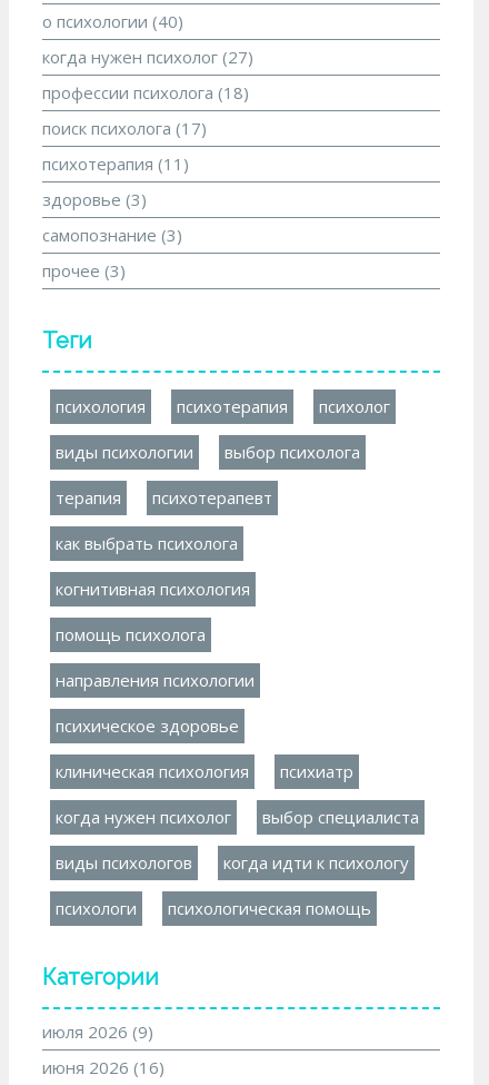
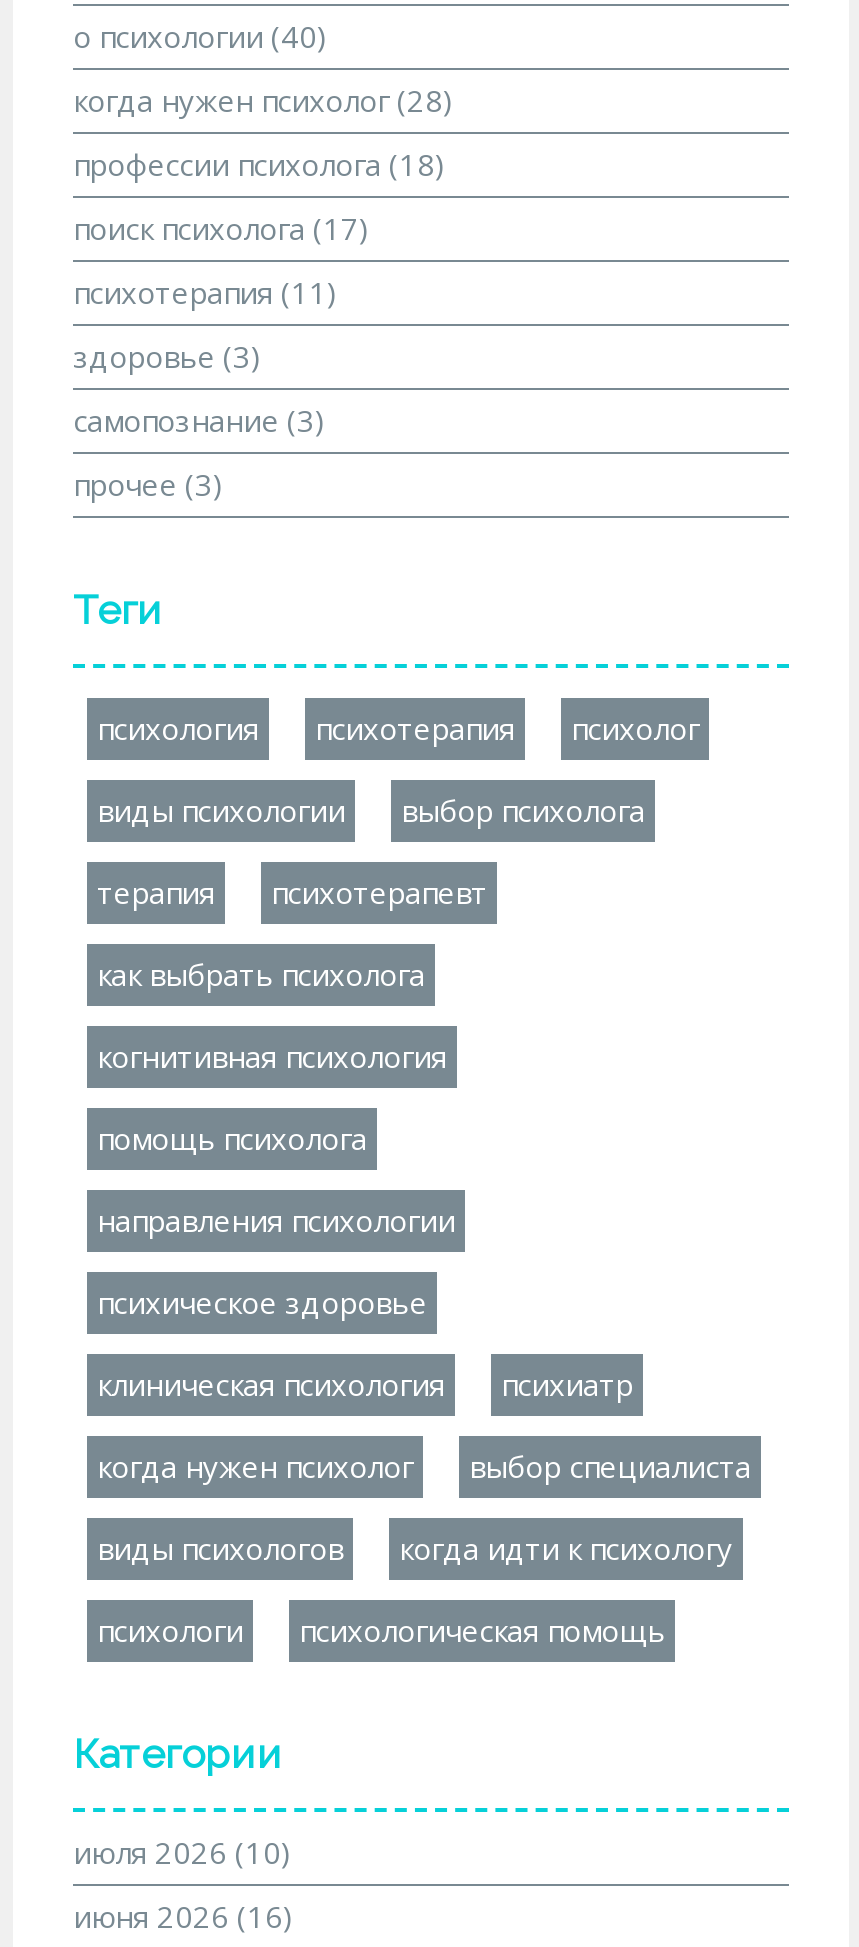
[42,45,253,67] когда нужен психолог (27) -> [73,79,453,119] когда нужен психолог (28)
[42,1020,153,1042] июля 2026 (9) -> [73,1831,291,1871] июля 2026 (10)

